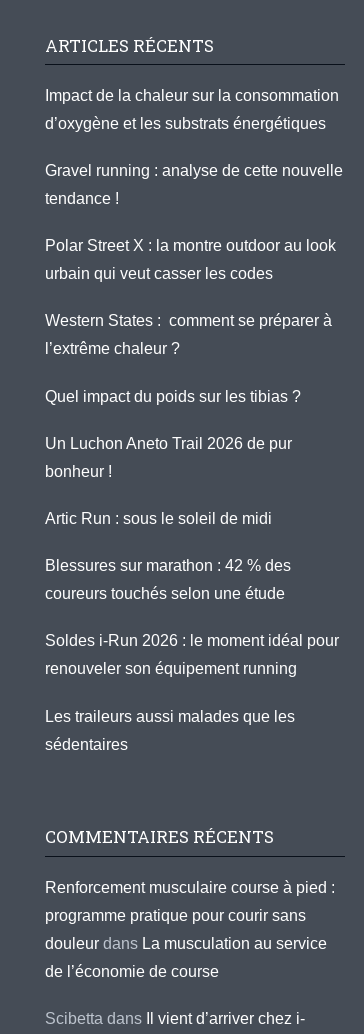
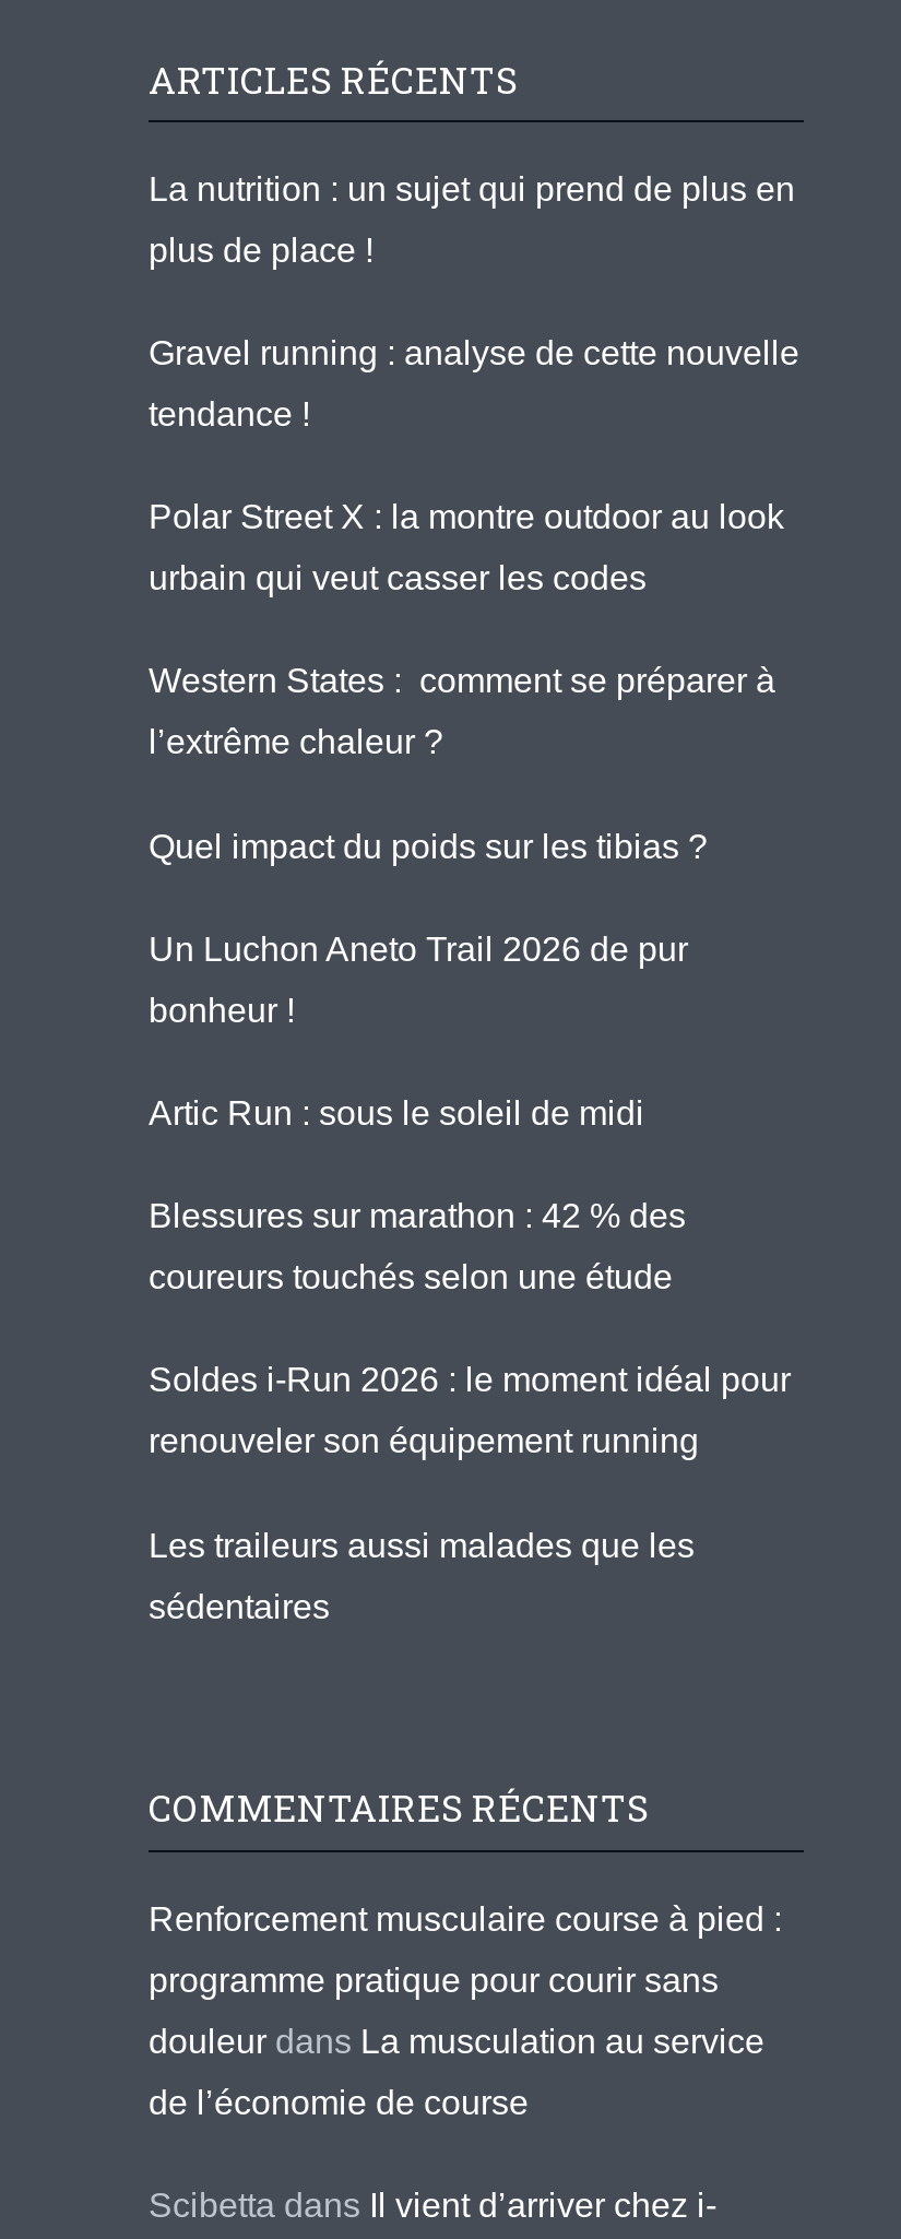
[45,87,339,104] Impact de la chaleur sur la consommation -> [149,170,795,207] La nutrition : un sujet qui prend de plus en
[45,115,326,132] d’oxygène et les substrats énergétiques -> [149,231,374,268] plus de place !

